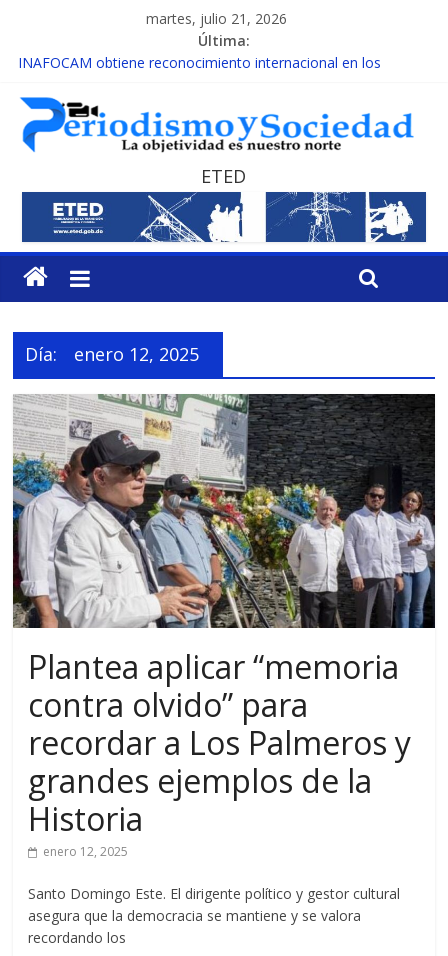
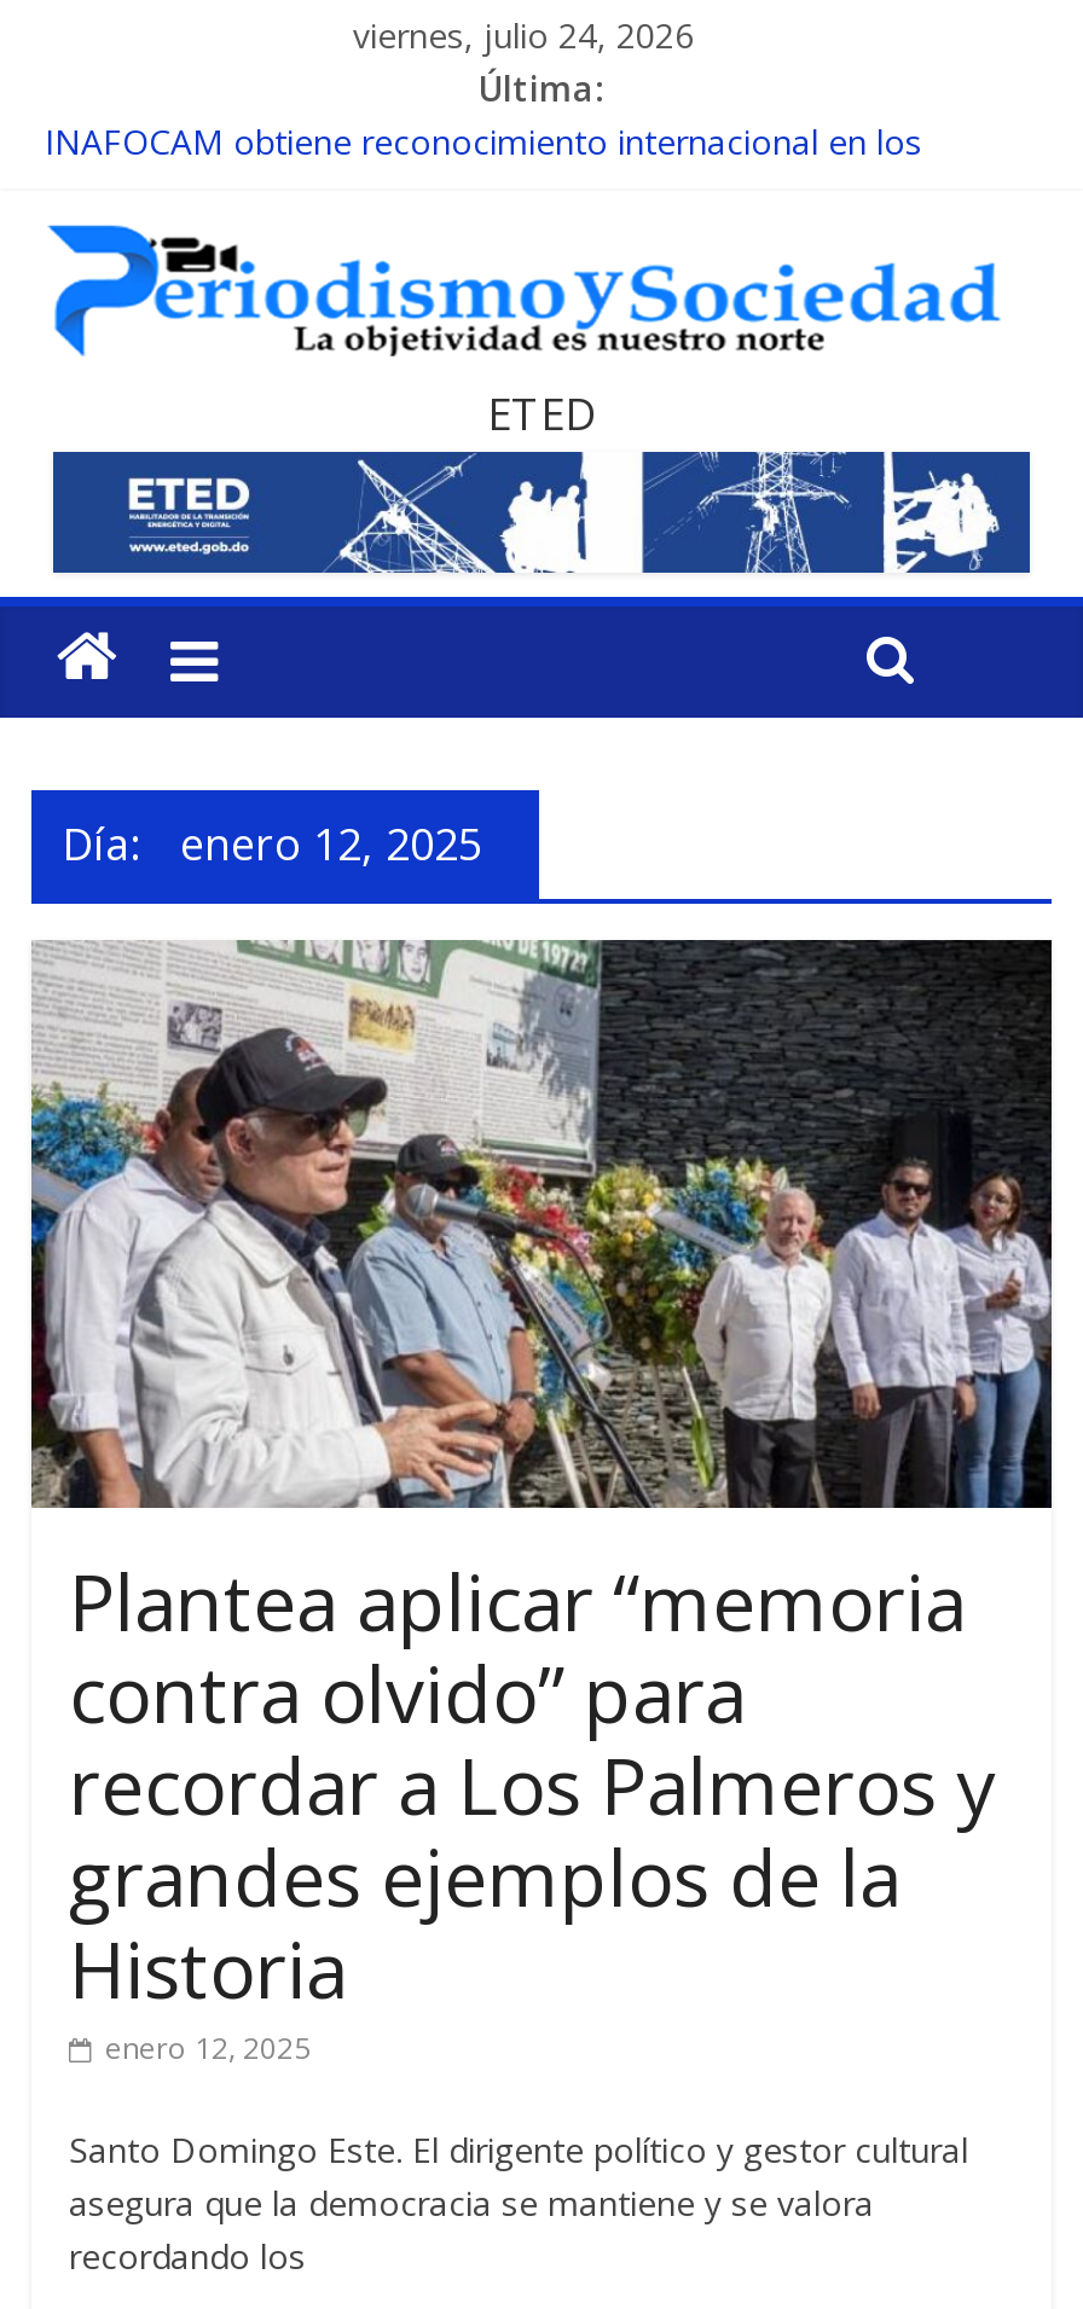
[146,9,287,28] martes, julio 21, 2026 -> [353,12,694,58] viernes, julio 24, 2026

